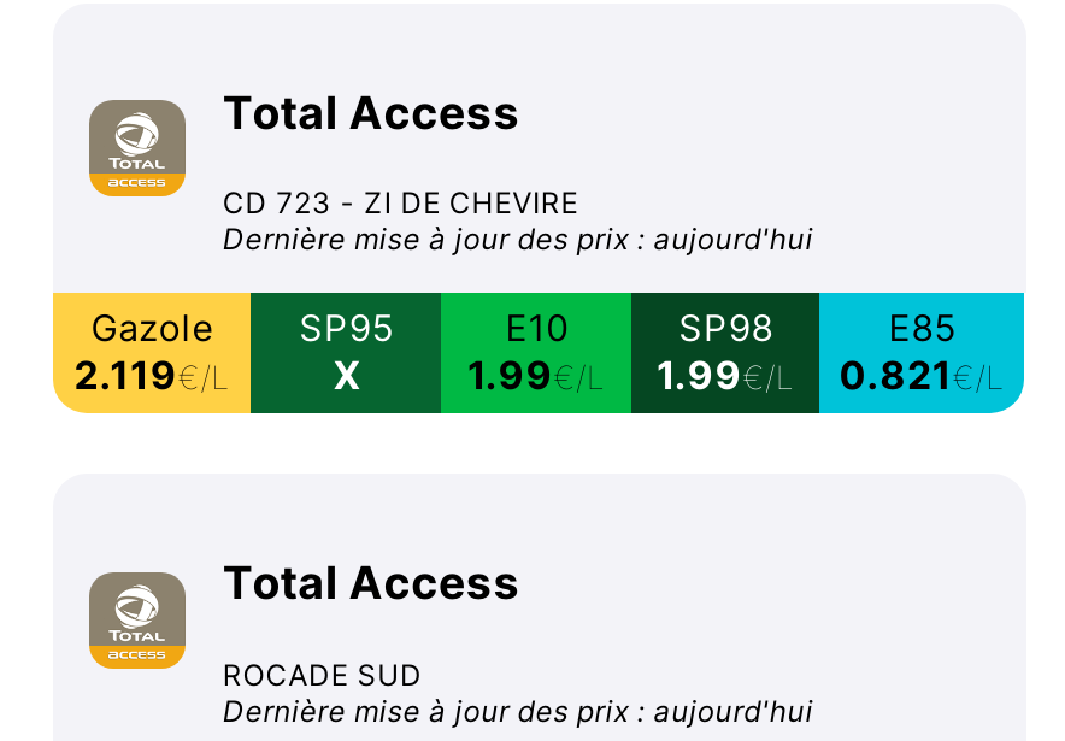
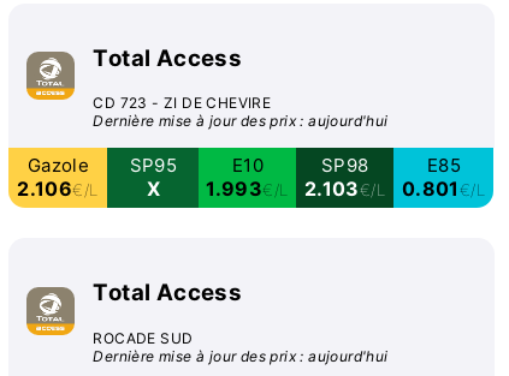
[74,352,231,400] 2.119€/L -> [17,177,99,201] 2.106€/L
[467,352,607,400] 1.99€/L -> [206,177,289,201] 1.993€/L
[657,352,796,400] 1.99€/L -> [304,177,386,201] 2.103€/L
[839,352,1006,400] 0.821€/L -> [402,177,486,201] 0.801€/L

